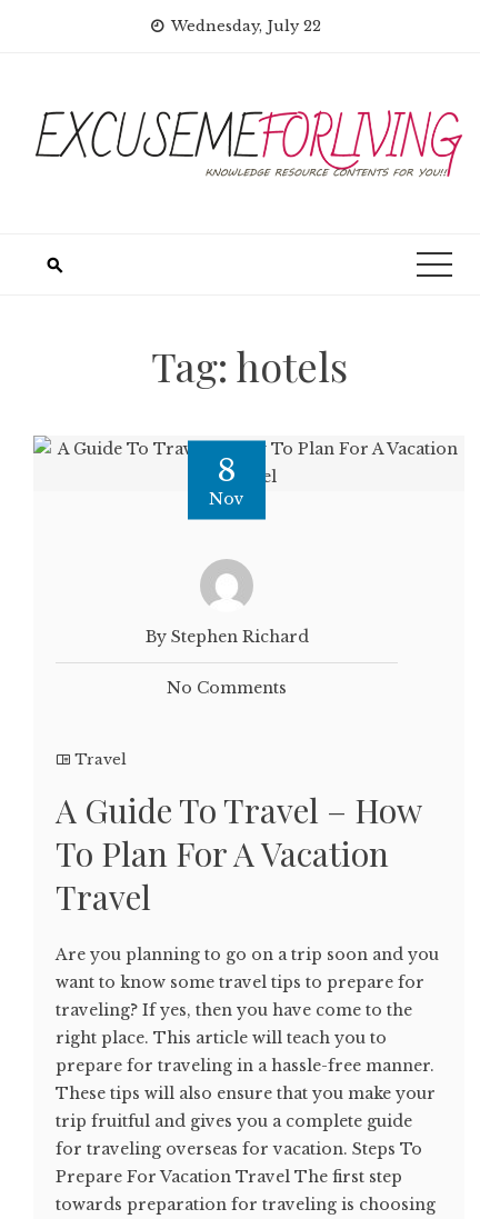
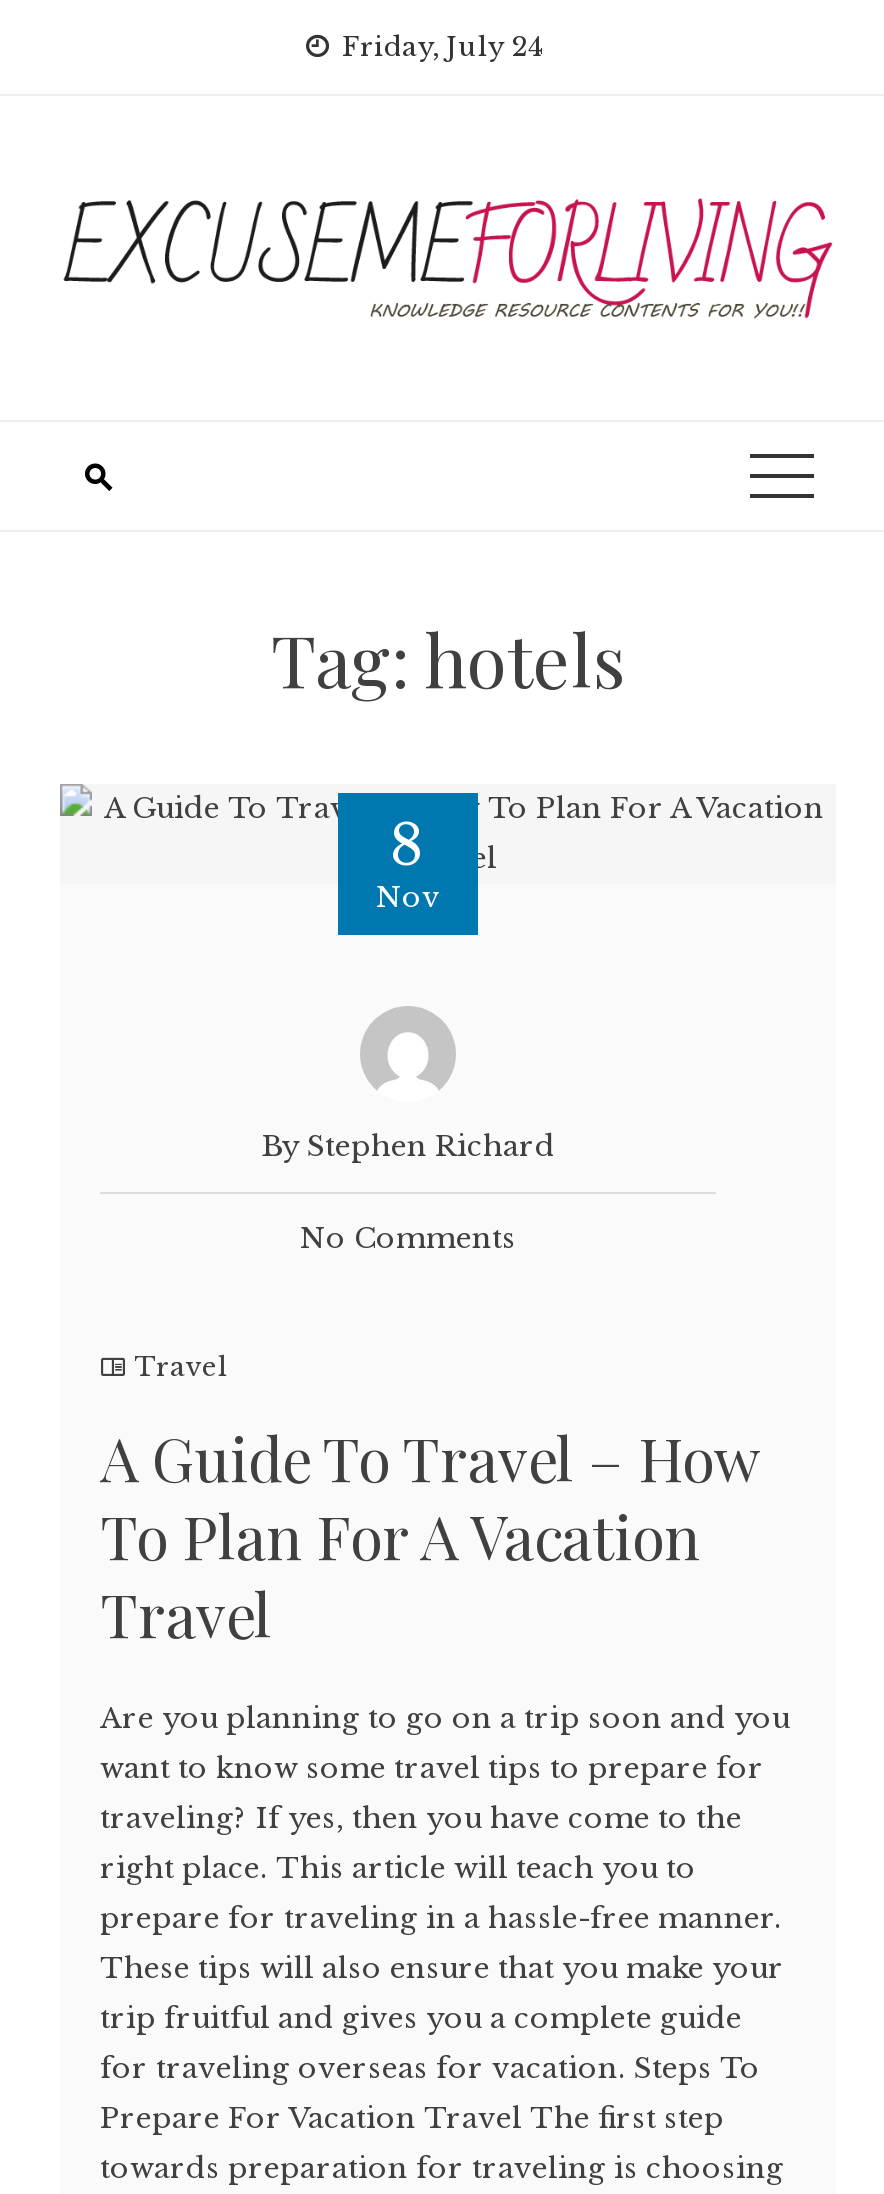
[171,17,321,36] Wednesday, July 22 -> [342,30,542,64] Friday, July 24

